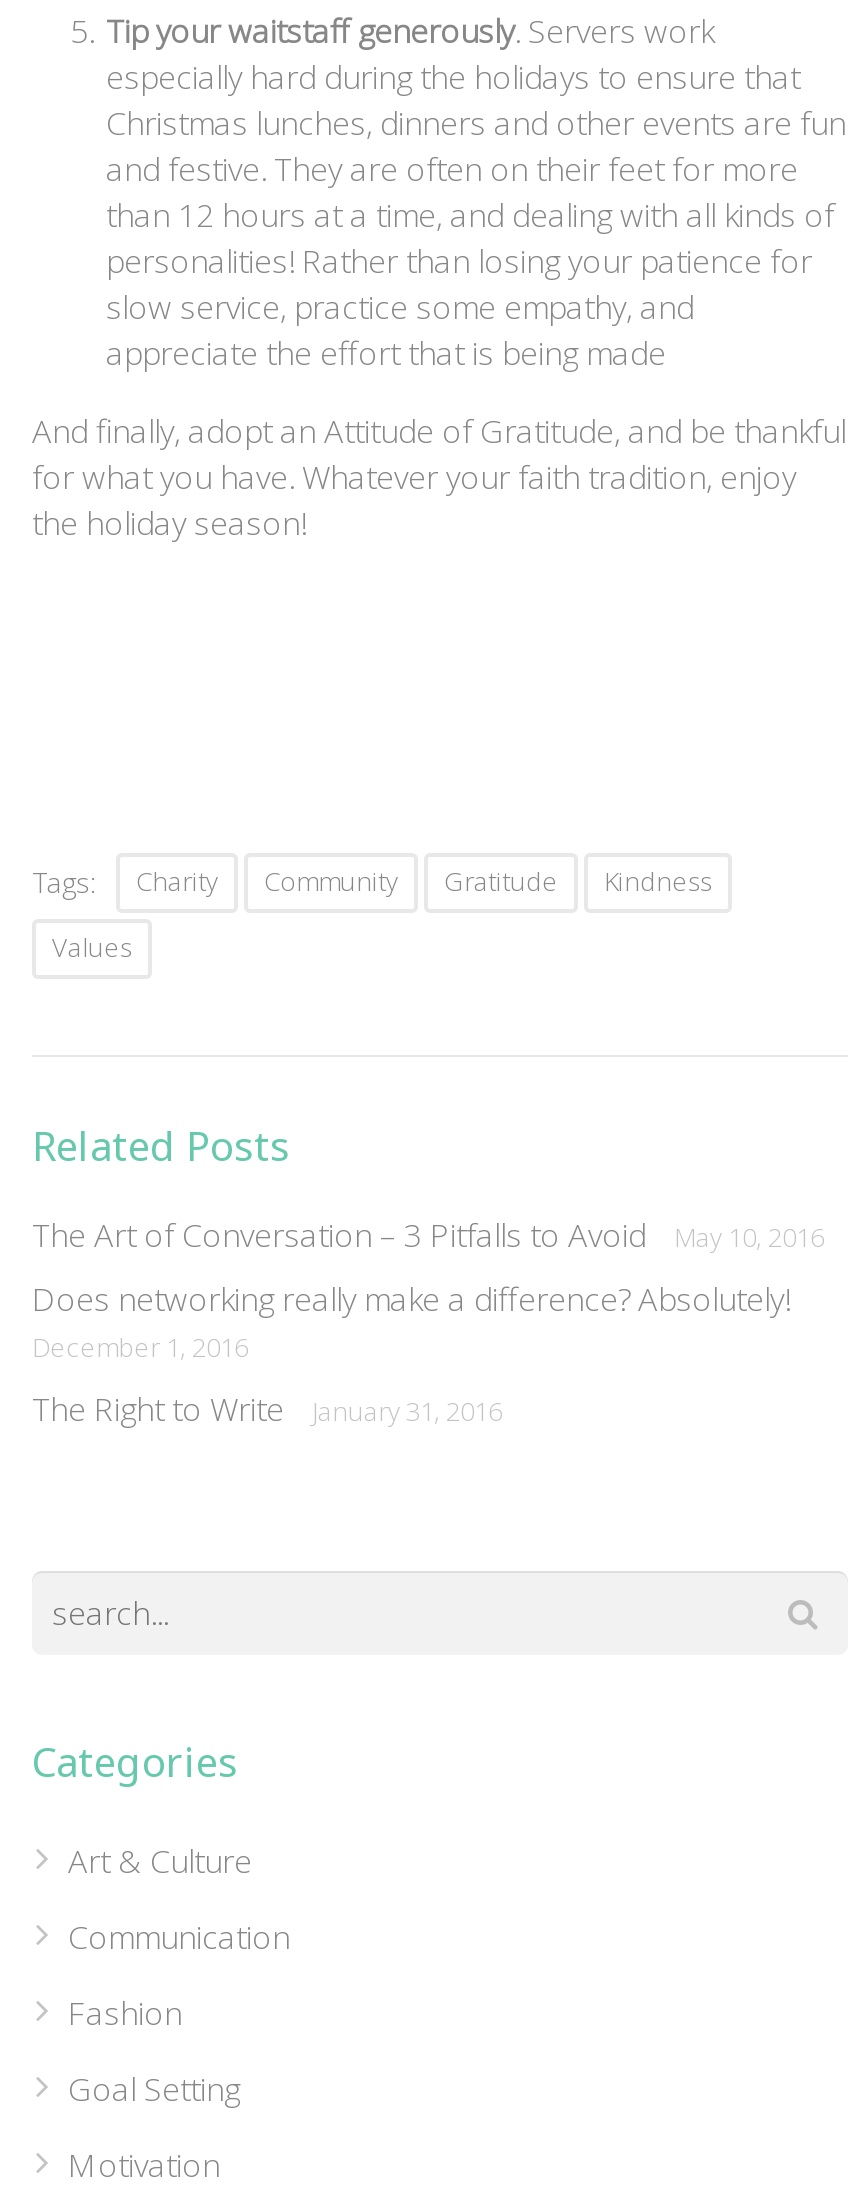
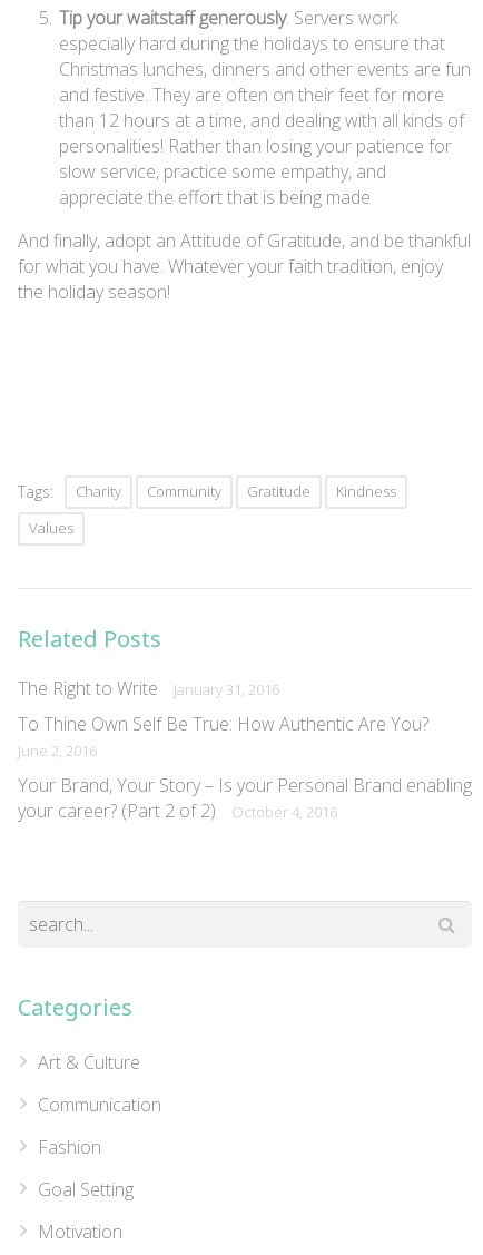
[32,1213,824,1365] The Art of Conversation – 3 Pitfalls to Avoid | May 10, 2016 | Does networking really make a difference? Absolutely! | December 1, 2016 -> none
moved [32,1387,502,1431] -> [18,676,279,700]: The Right to Write | January 31, 2016
none -> [18,712,472,823] To Thine Own Self Be True: How Authentic Are You? | June 2, 2016 | Your Brand, Your Story – Is your Personal Brand enabling | your career? (Part 2 of 2) | October 4, 2016

